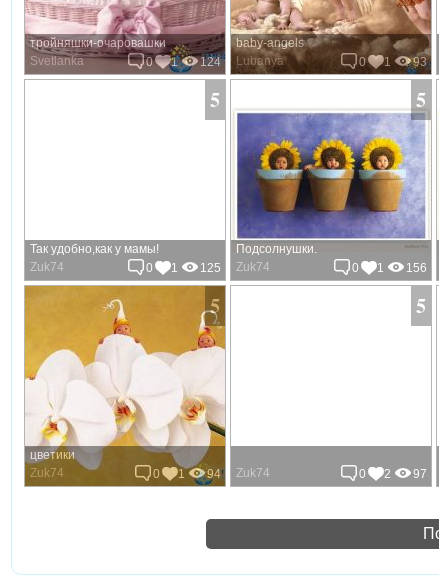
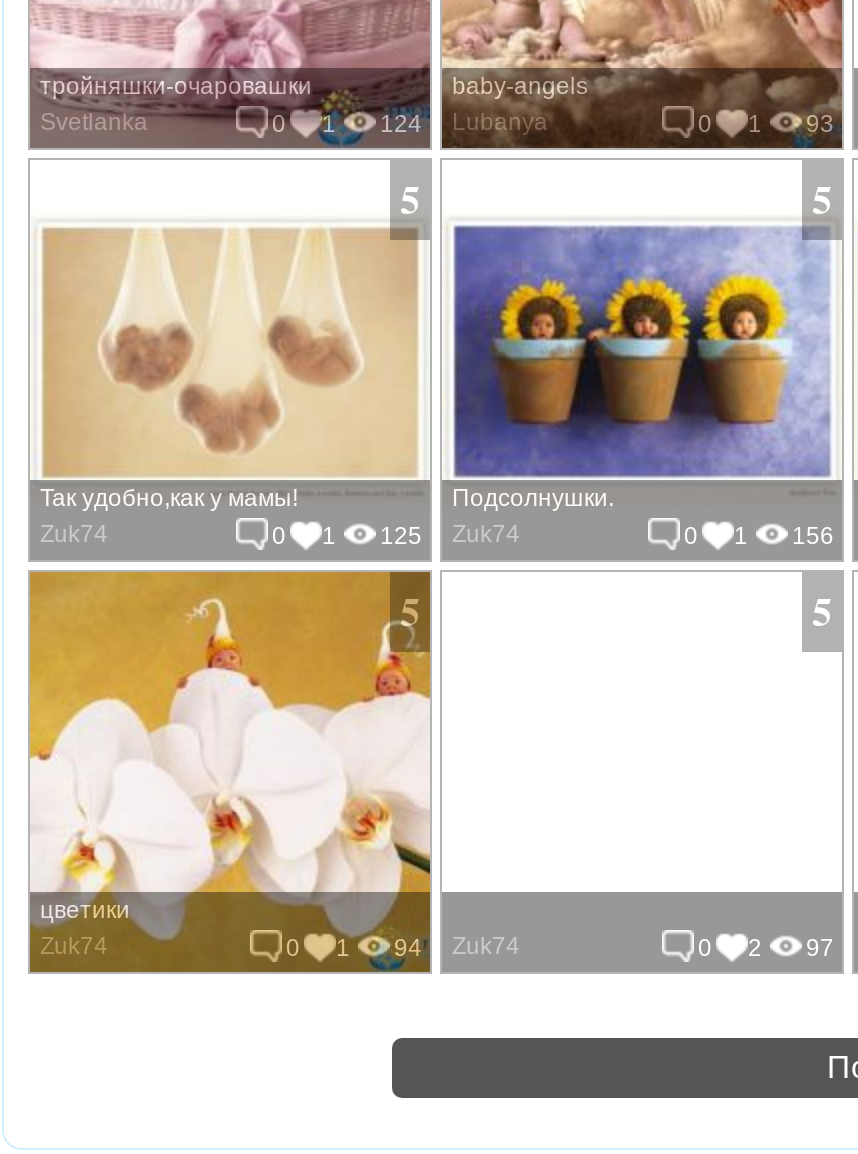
none -> [38,224,422,480] [image]

